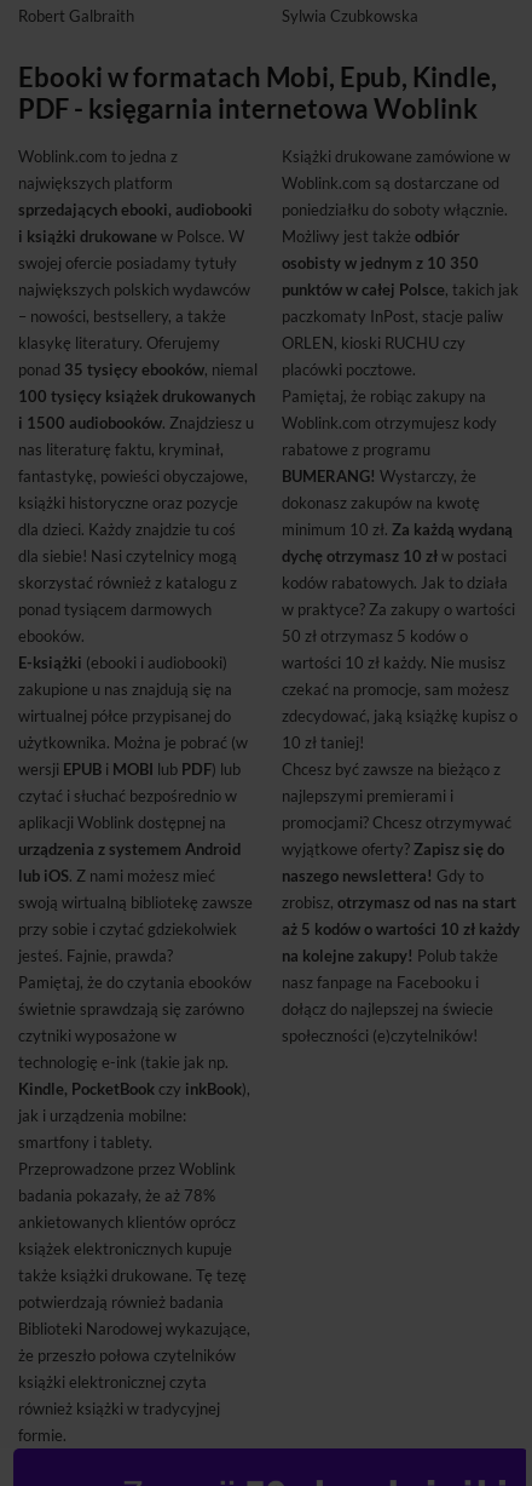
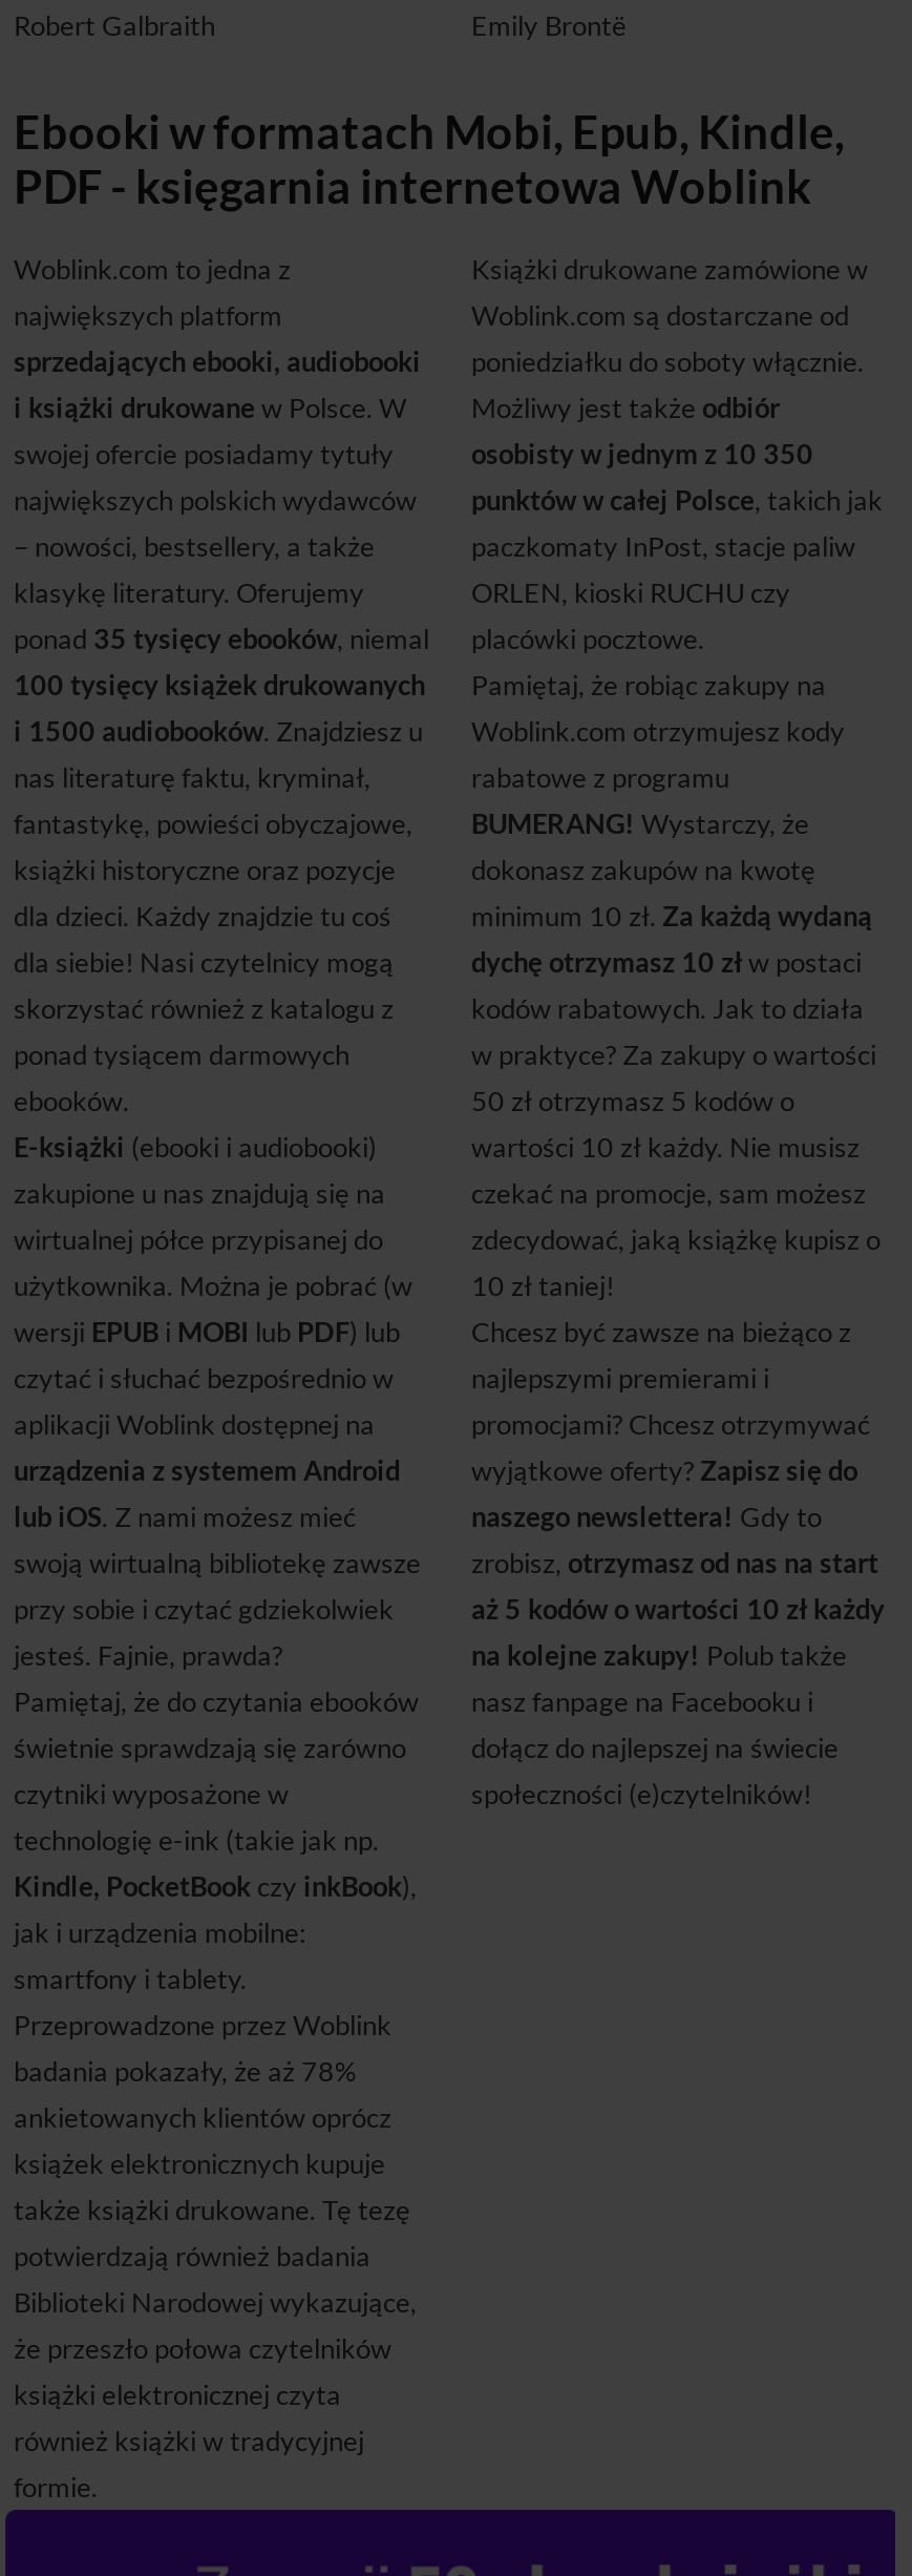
[282,6,418,25] Sylwia Czubkowska -> [471,9,627,43] Emily Brontë

